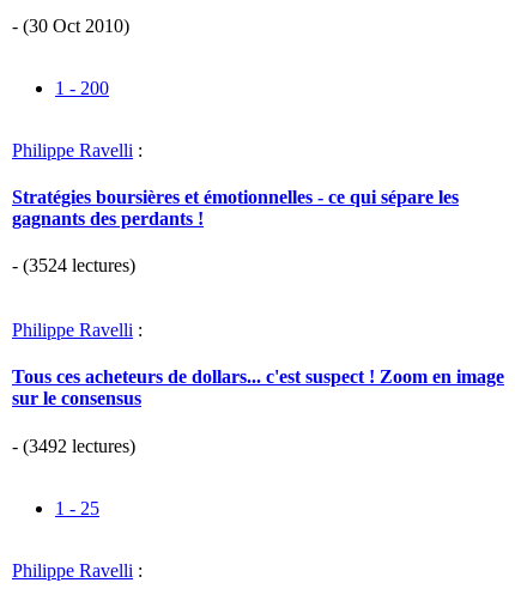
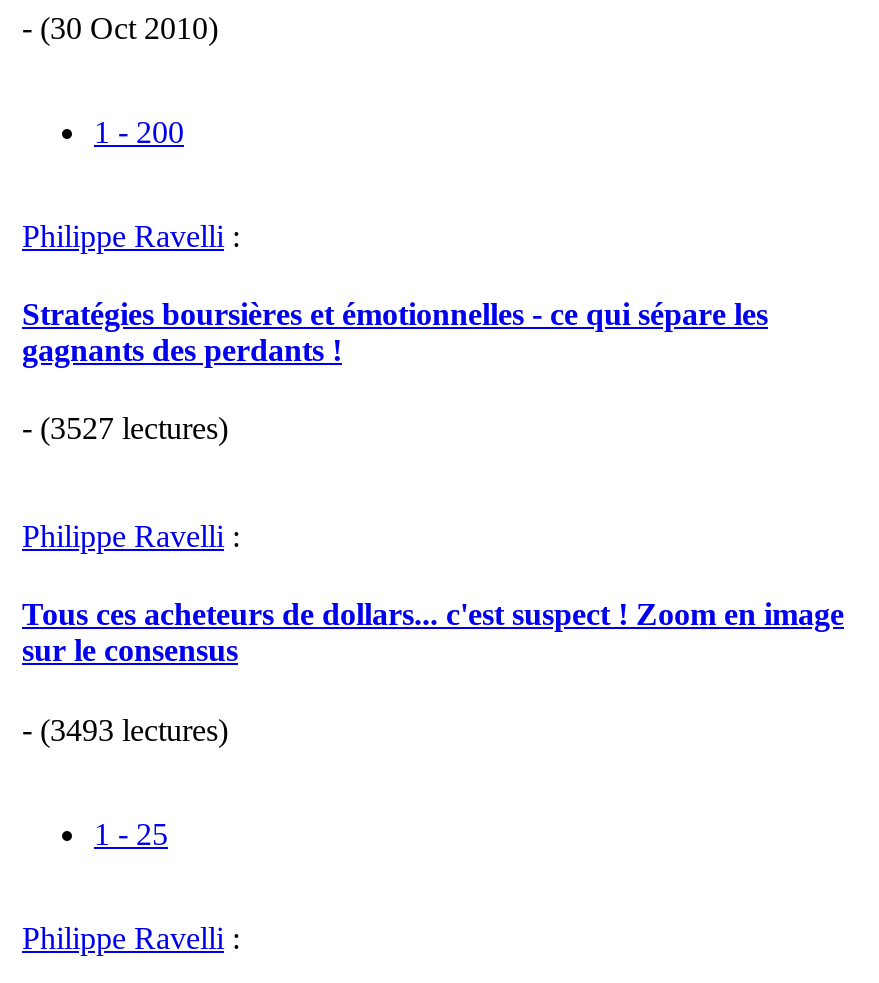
[12,255,135,276] - (3524 lectures) -> [22,411,228,445] - (3527 lectures)
[12,435,135,456] - (3492 lectures) -> [22,712,228,746] - (3493 lectures)

